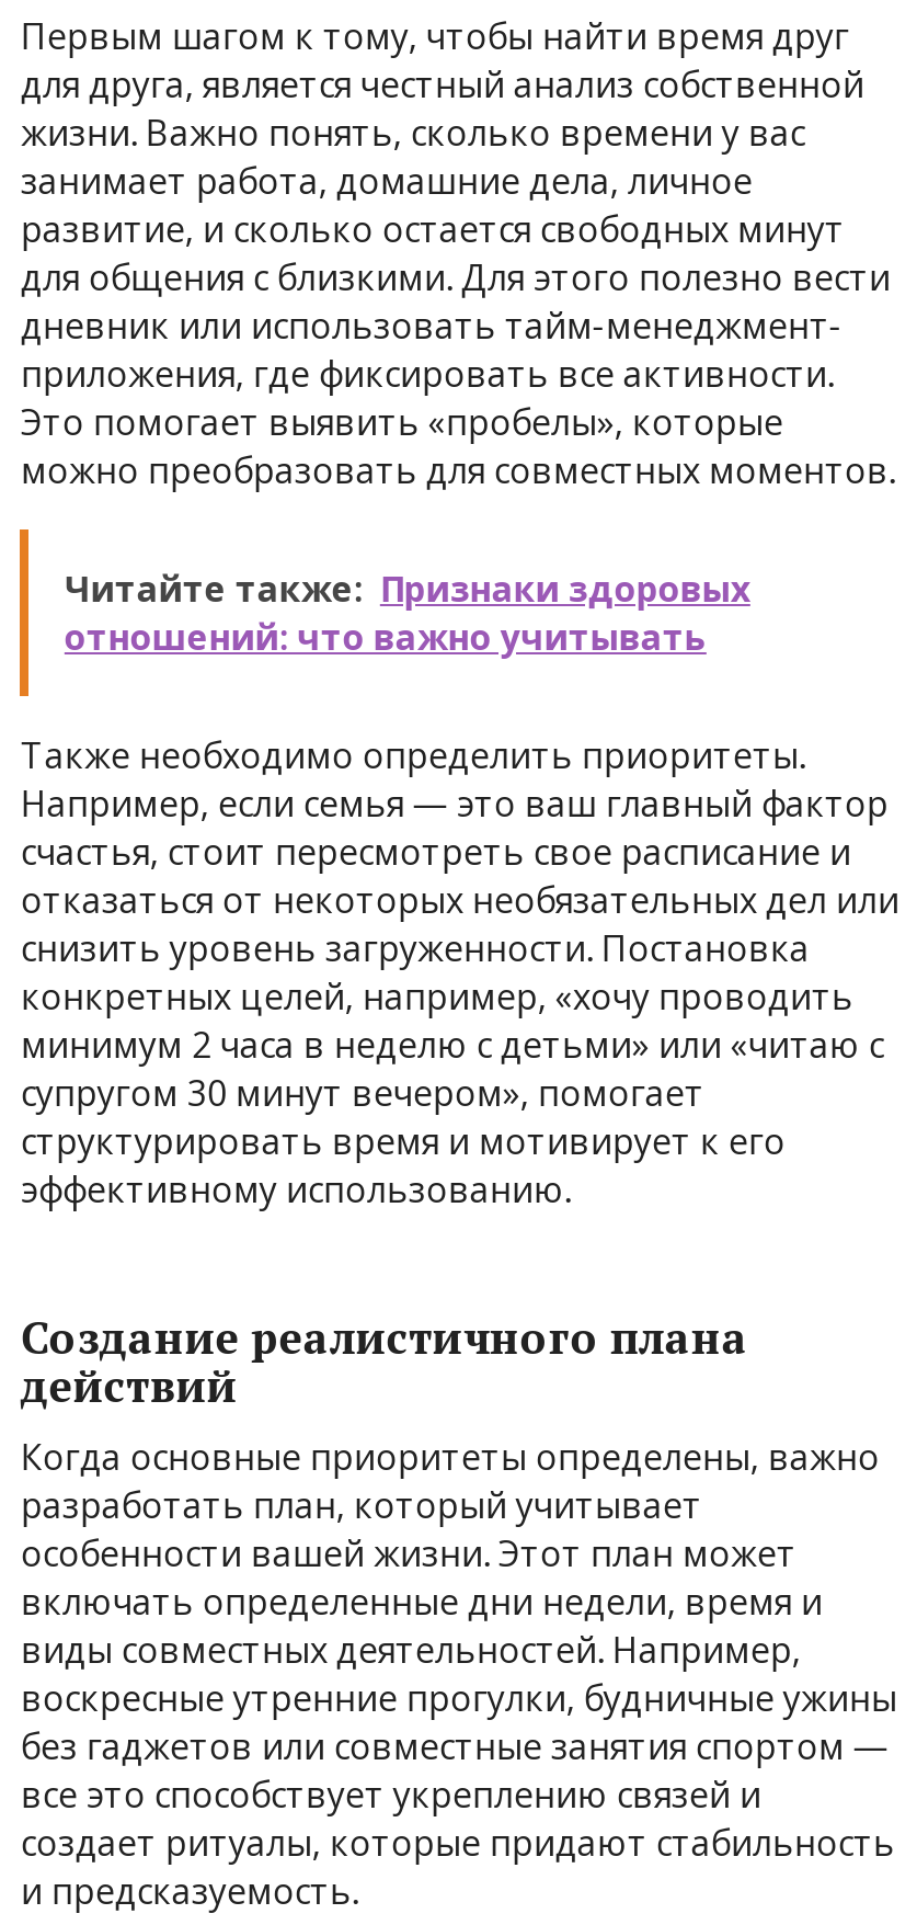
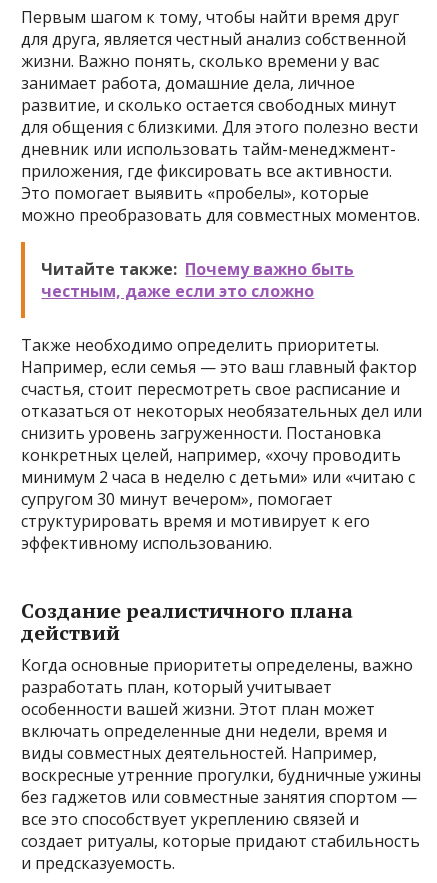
[64,565,750,661] Читайте также: Признаки здоровых | отношений: что важно учитывать -> [41,258,354,302] Читайте также: Почему важно быть | честным, даже если это сложно

